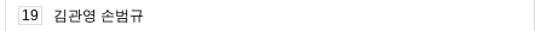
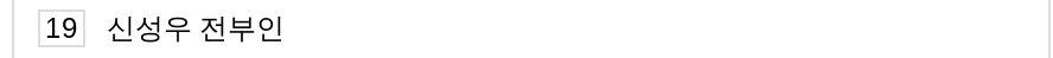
[53,7,144,24] 김관영 손범규 -> [107,12,285,45] 신성우 전부인

